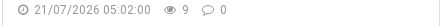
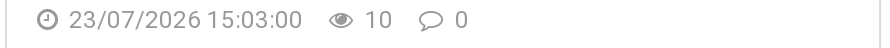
[31,3,151,17] 21/07/2026 05:02:00 -> [63,6,303,34] 23/07/2026 15:03:00
[179,3,189,17] 9 -> [359,6,393,34] 10

